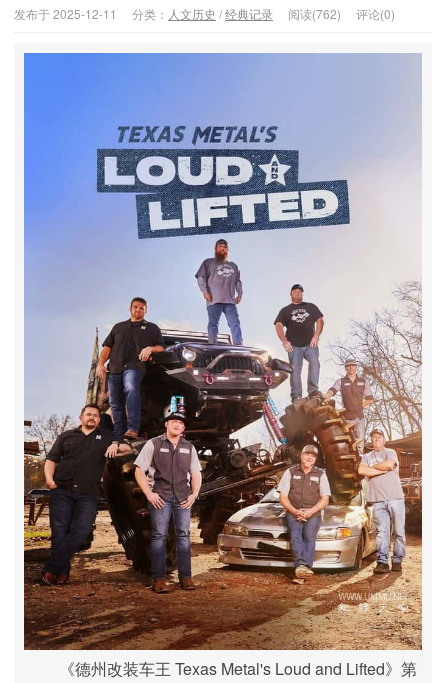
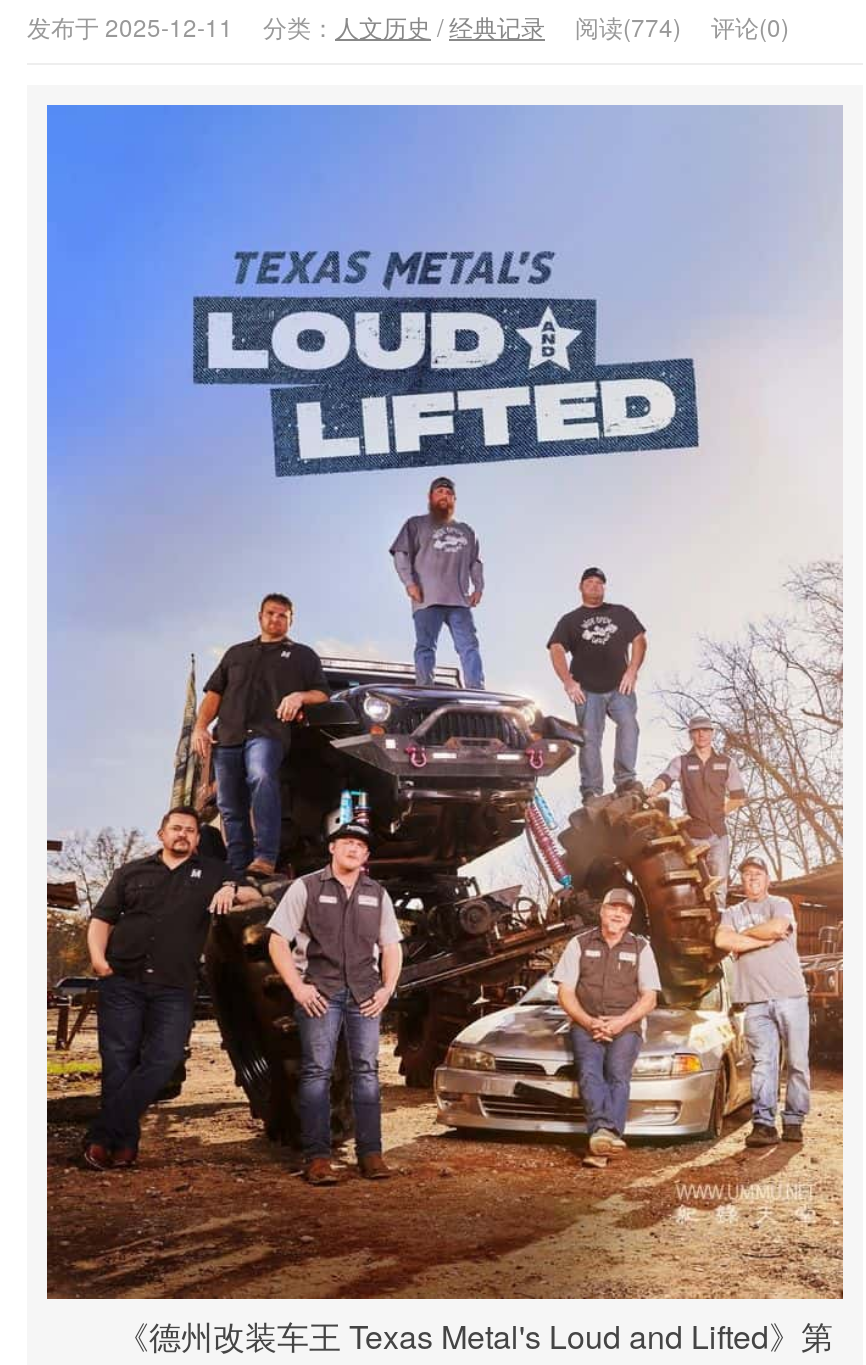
[14,5,395,22] 发布于 2025-12-11 分类：人文历史/经典记录 阅读(762) 评论(0) -> [27,9,789,43] 发布于 2025-12-11 分类：人文历史/经典记录 阅读(774) 评论(0)

